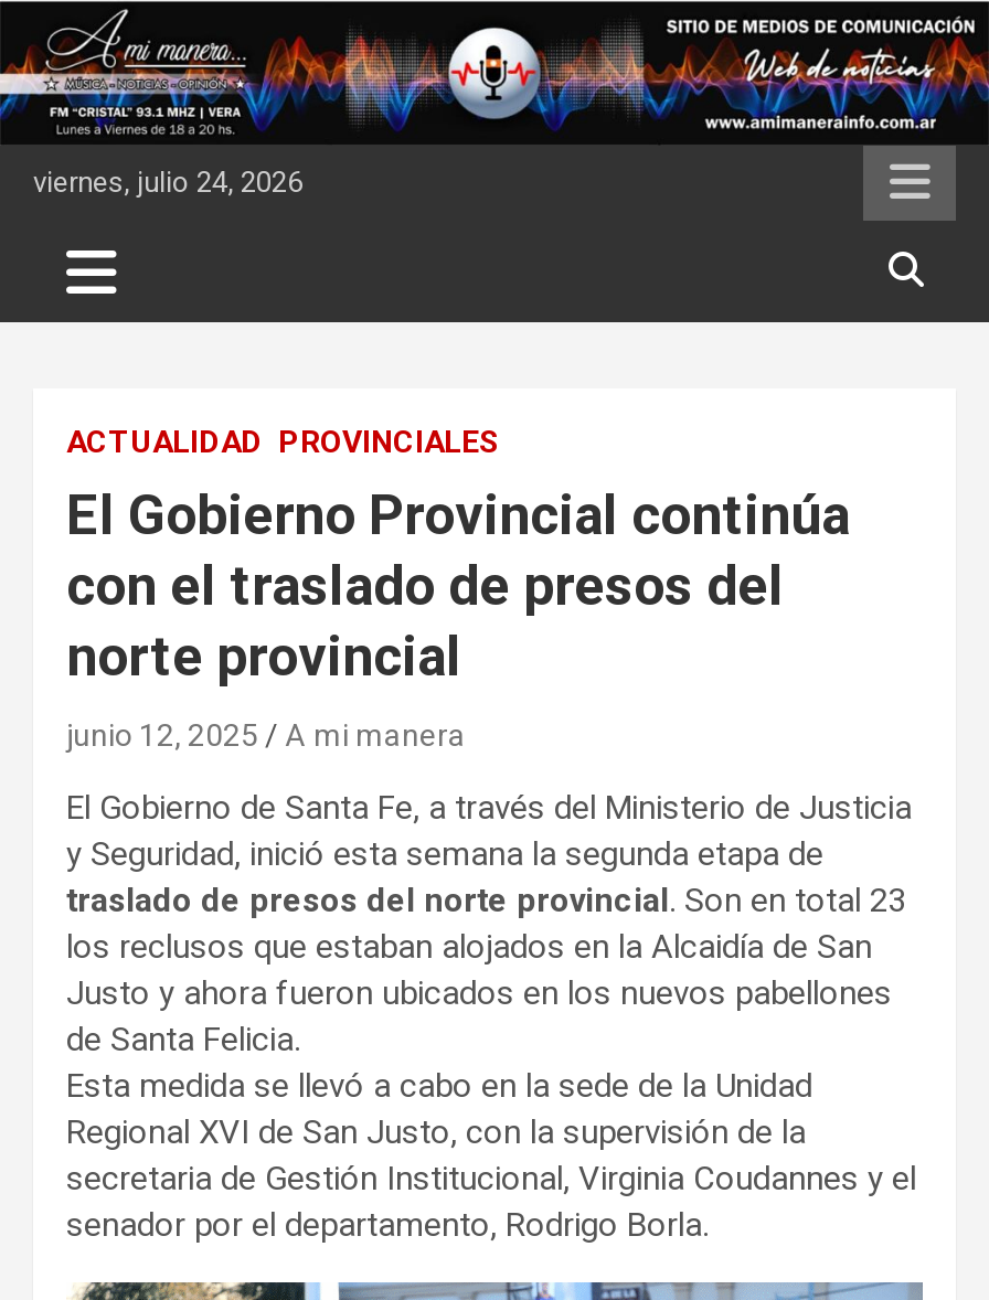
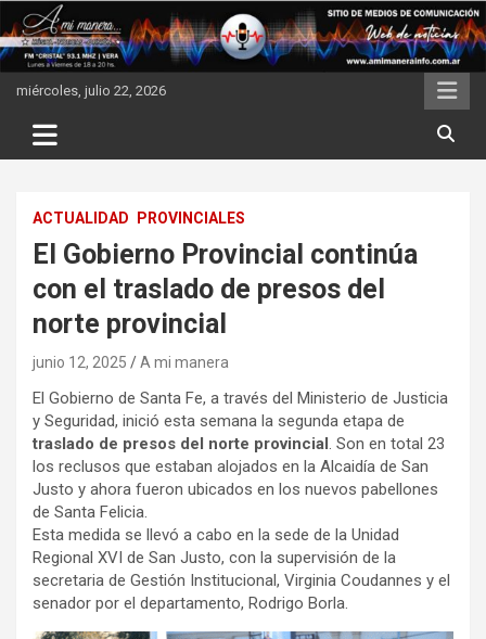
[33,167,302,200] viernes, julio 24, 2026 -> [16,82,166,98] miércoles, julio 22, 2026

